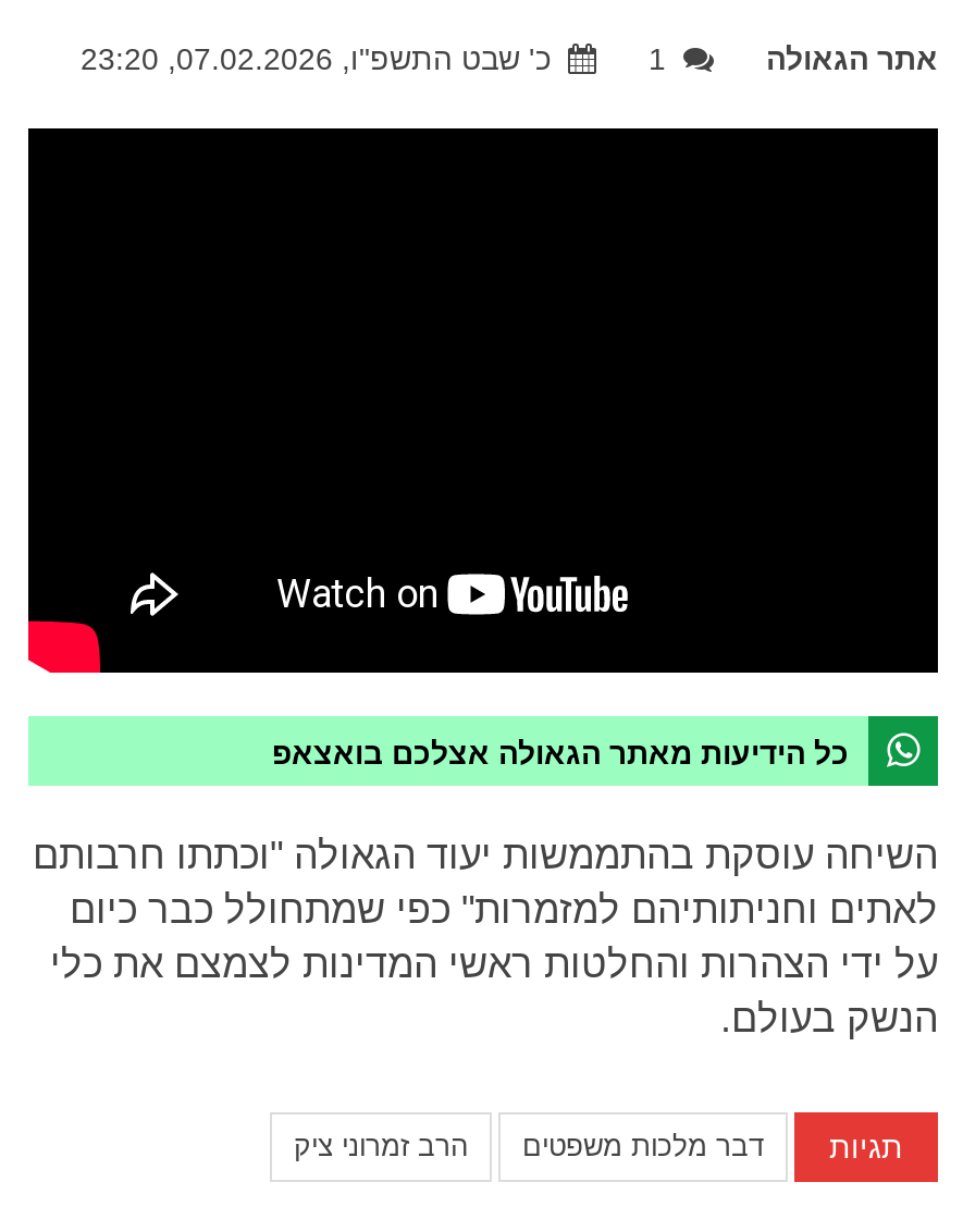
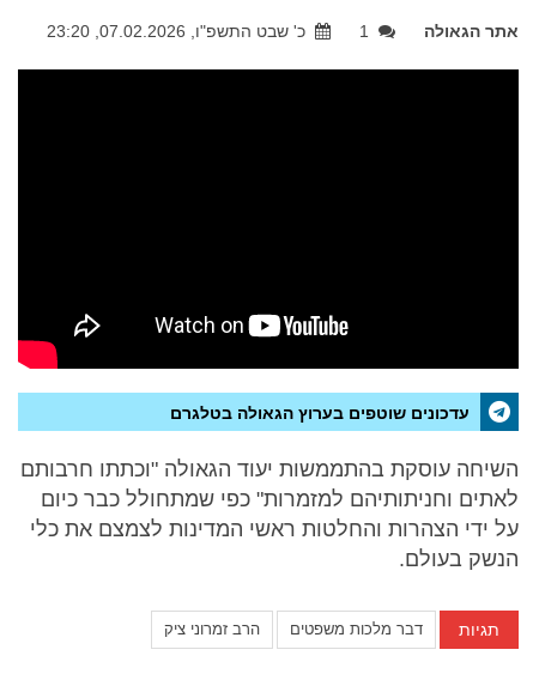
[272,736,849,771] כל הידיעות מאתר הגאולה אצלכם בואצאפ -> [170,403,470,423] עדכונים שוטפים בערוץ הגאולה בטלגרם

